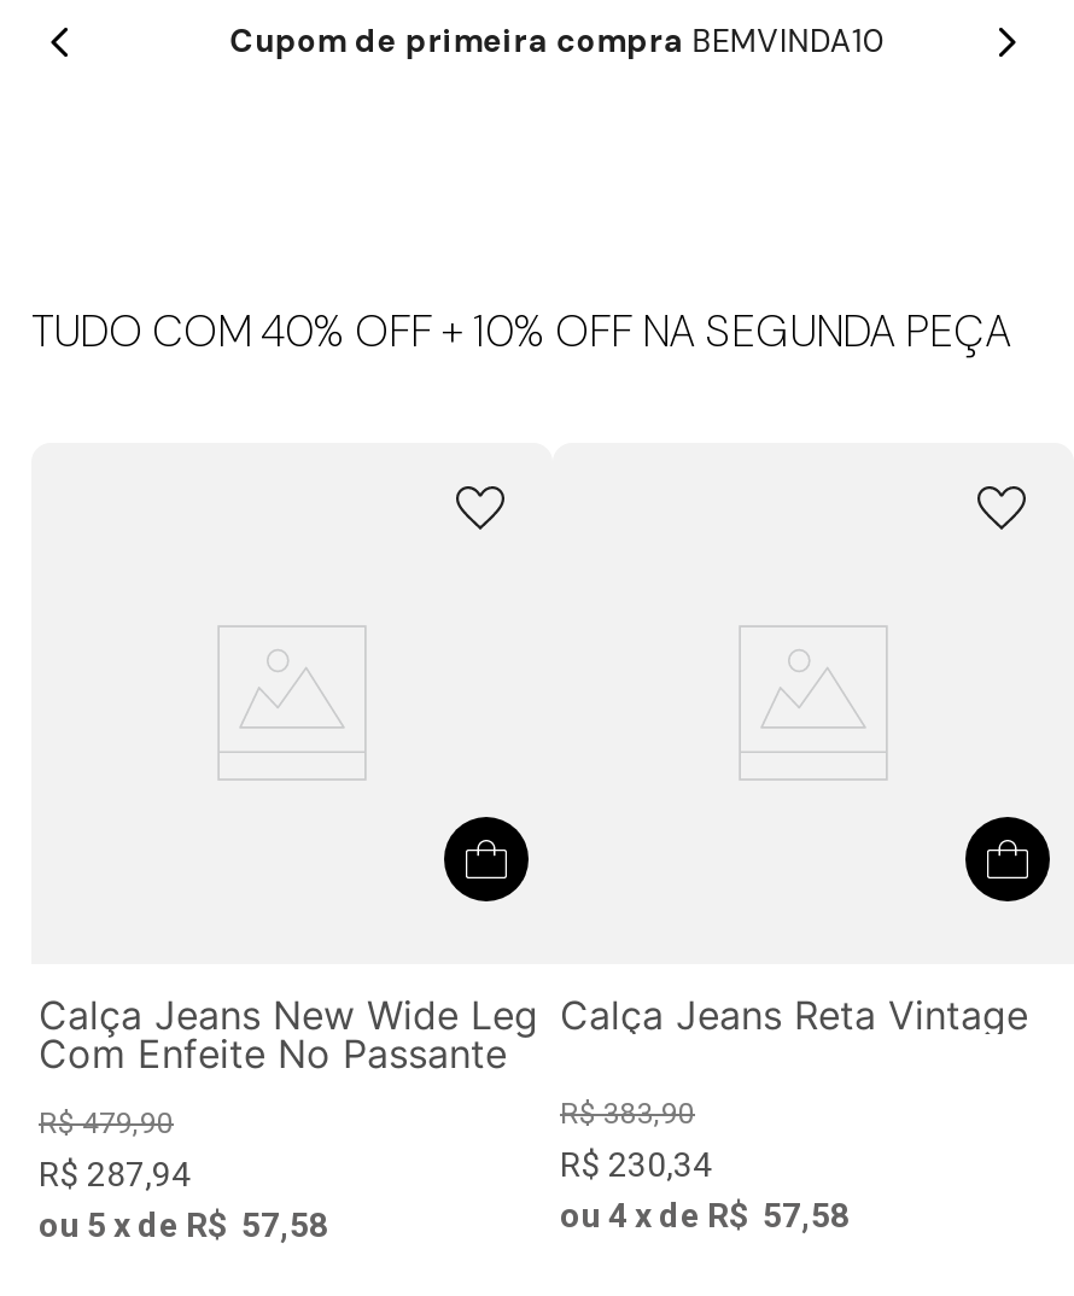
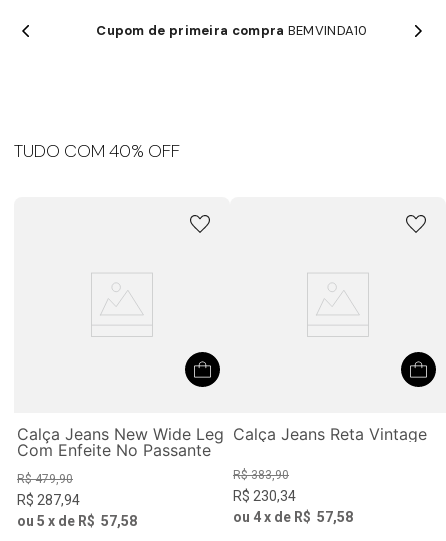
[31,303,1011,361] TUDO COM 40% OFF + 10% OFF NA SEGUNDA PEÇA -> [14,139,180,163] TUDO COM 40% OFF

